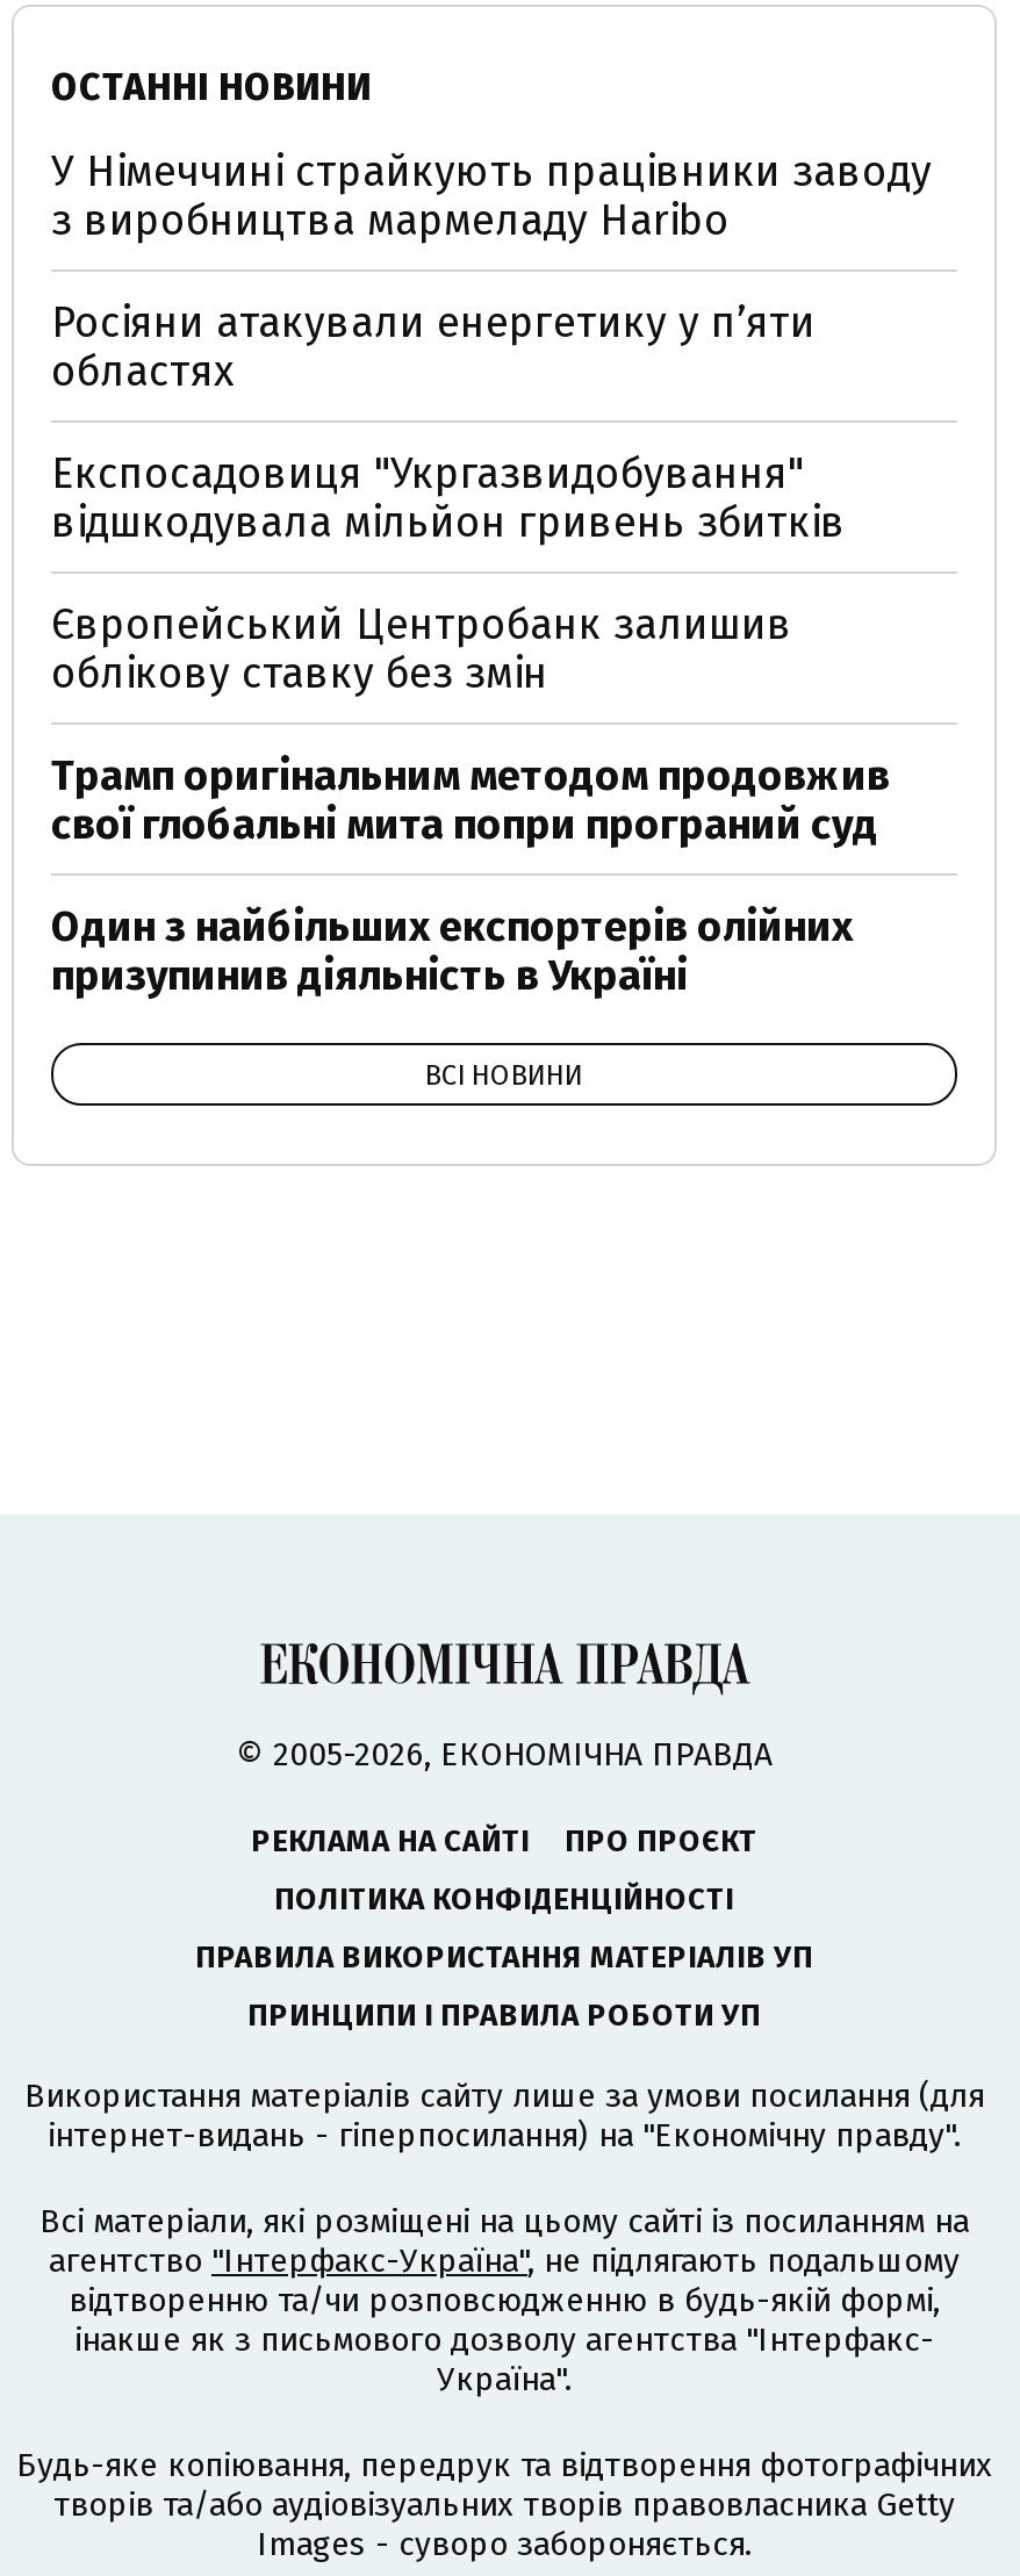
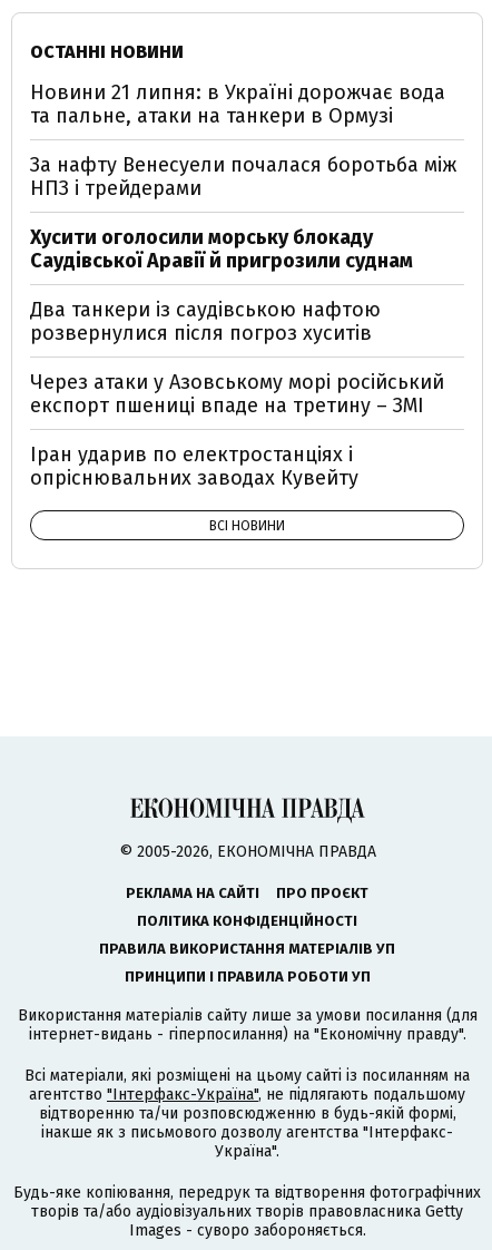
[51,145,932,245] У Німеччині страйкують працівники заводу | з виробництва мармеладу Haribo -> [30,80,445,128] Новини 21 липня: в Україні дорожчає вода | та пальне, атаки на танкери в Ормузі
[51,296,816,396] Росіяни атакували енергетику у пʼяти | областях -> [30,152,456,200] За нафту Венесуели почалася боротьба між | НПЗ і трейдерами
[51,447,846,547] Експосадовиця "Укргазвидобування" | відшкодувала мільйон гривень збитків -> [30,224,413,272] Хусити оголосили морську блокаду | Саудівської Аравії й пригрозили суднам
[51,598,792,698] Європейський Центробанк залишив | облікову ставку без змін -> [30,297,381,345] Два танкери із саудівською нафтою | розвернулися після погроз хуситів
[51,749,890,849] Трамп оригінальним методом продовжив | свої глобальні мита попри програний суд -> [30,369,444,417] Через атаки у Азовському морі російський | експорт пшениці впаде на третину – ЗМІ
[51,900,853,1000] Один з найбільших експортерів олійних | призупинив діяльність в Україні -> [30,442,358,490] Іран ударив по електростанціях і | опріснювальних заводах Кувейту

